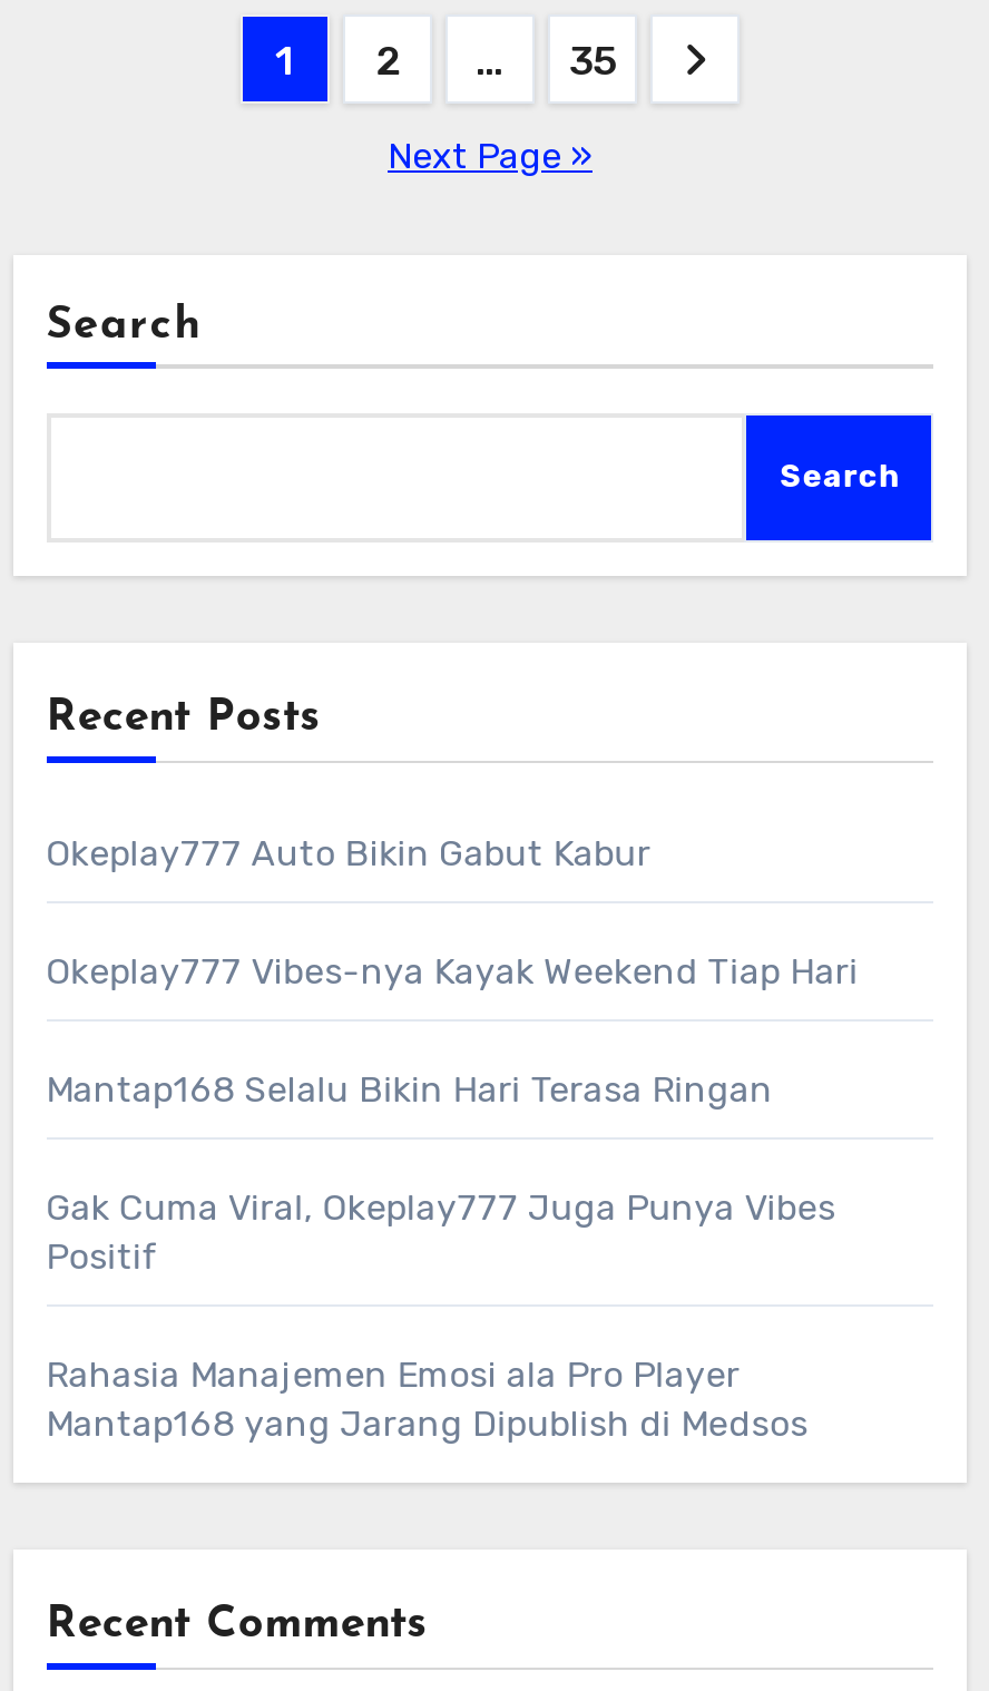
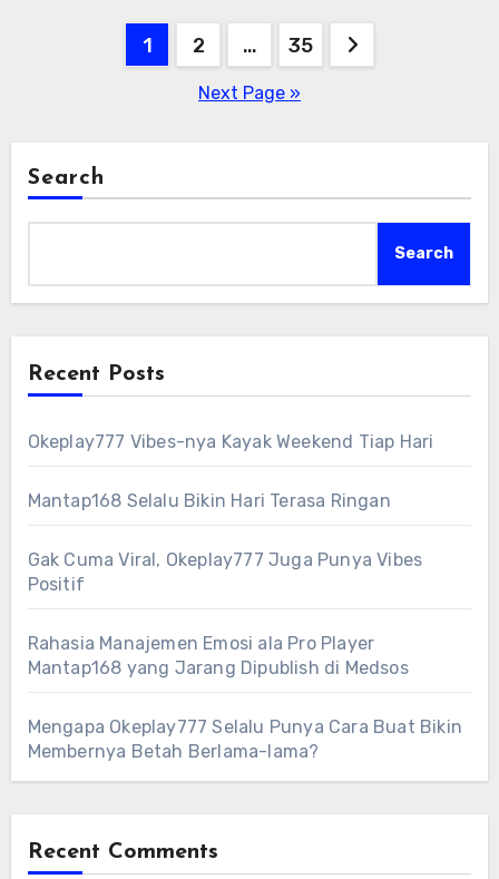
[46,832,651,874] Okeplay777 Auto Bikin Gabut Kabur -> none
moved [46,950,858,1444] -> [27,431,434,678]: Okeplay777 Vibes-nya Kayak Weekend Tiap Hari | Mantap168 Selalu Bikin Hari Terasa Ringan | Gak Cuma Viral, Okeplay777 Juga Punya Vibes | Positif | Rahasia Manajemen Emosi ala Pro Player | Mantap168 yang Jarang Dipublish di Medsos
none -> [27,716,462,762] Mengapa Okeplay777 Selalu Punya Cara Buat Bikin | Membernya Betah Berlama-lama?

